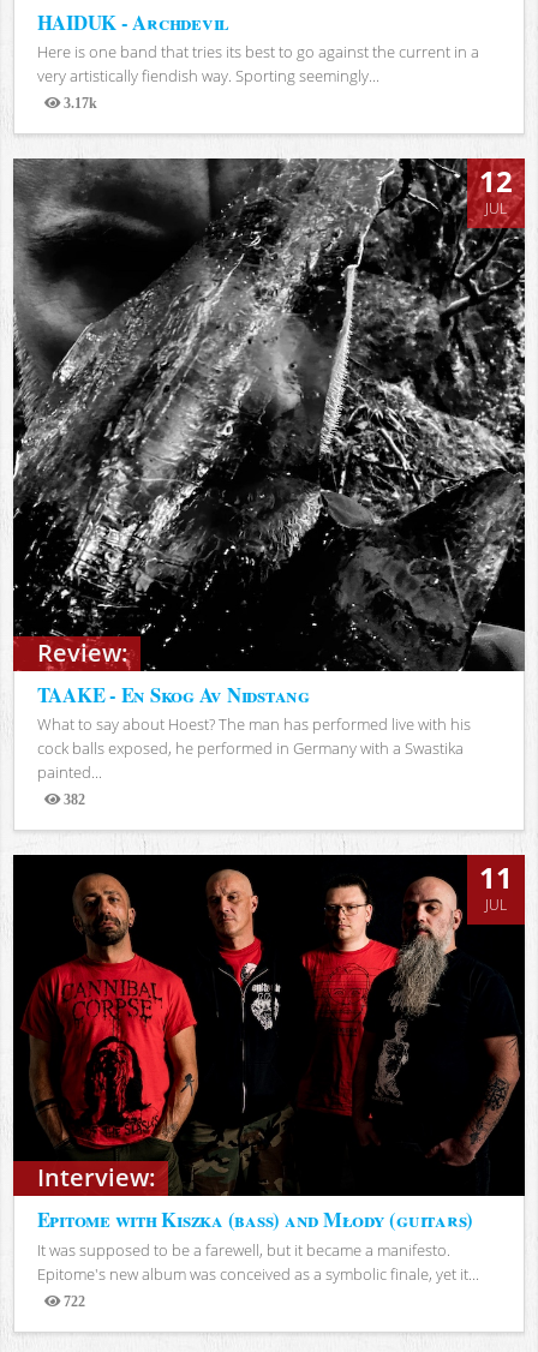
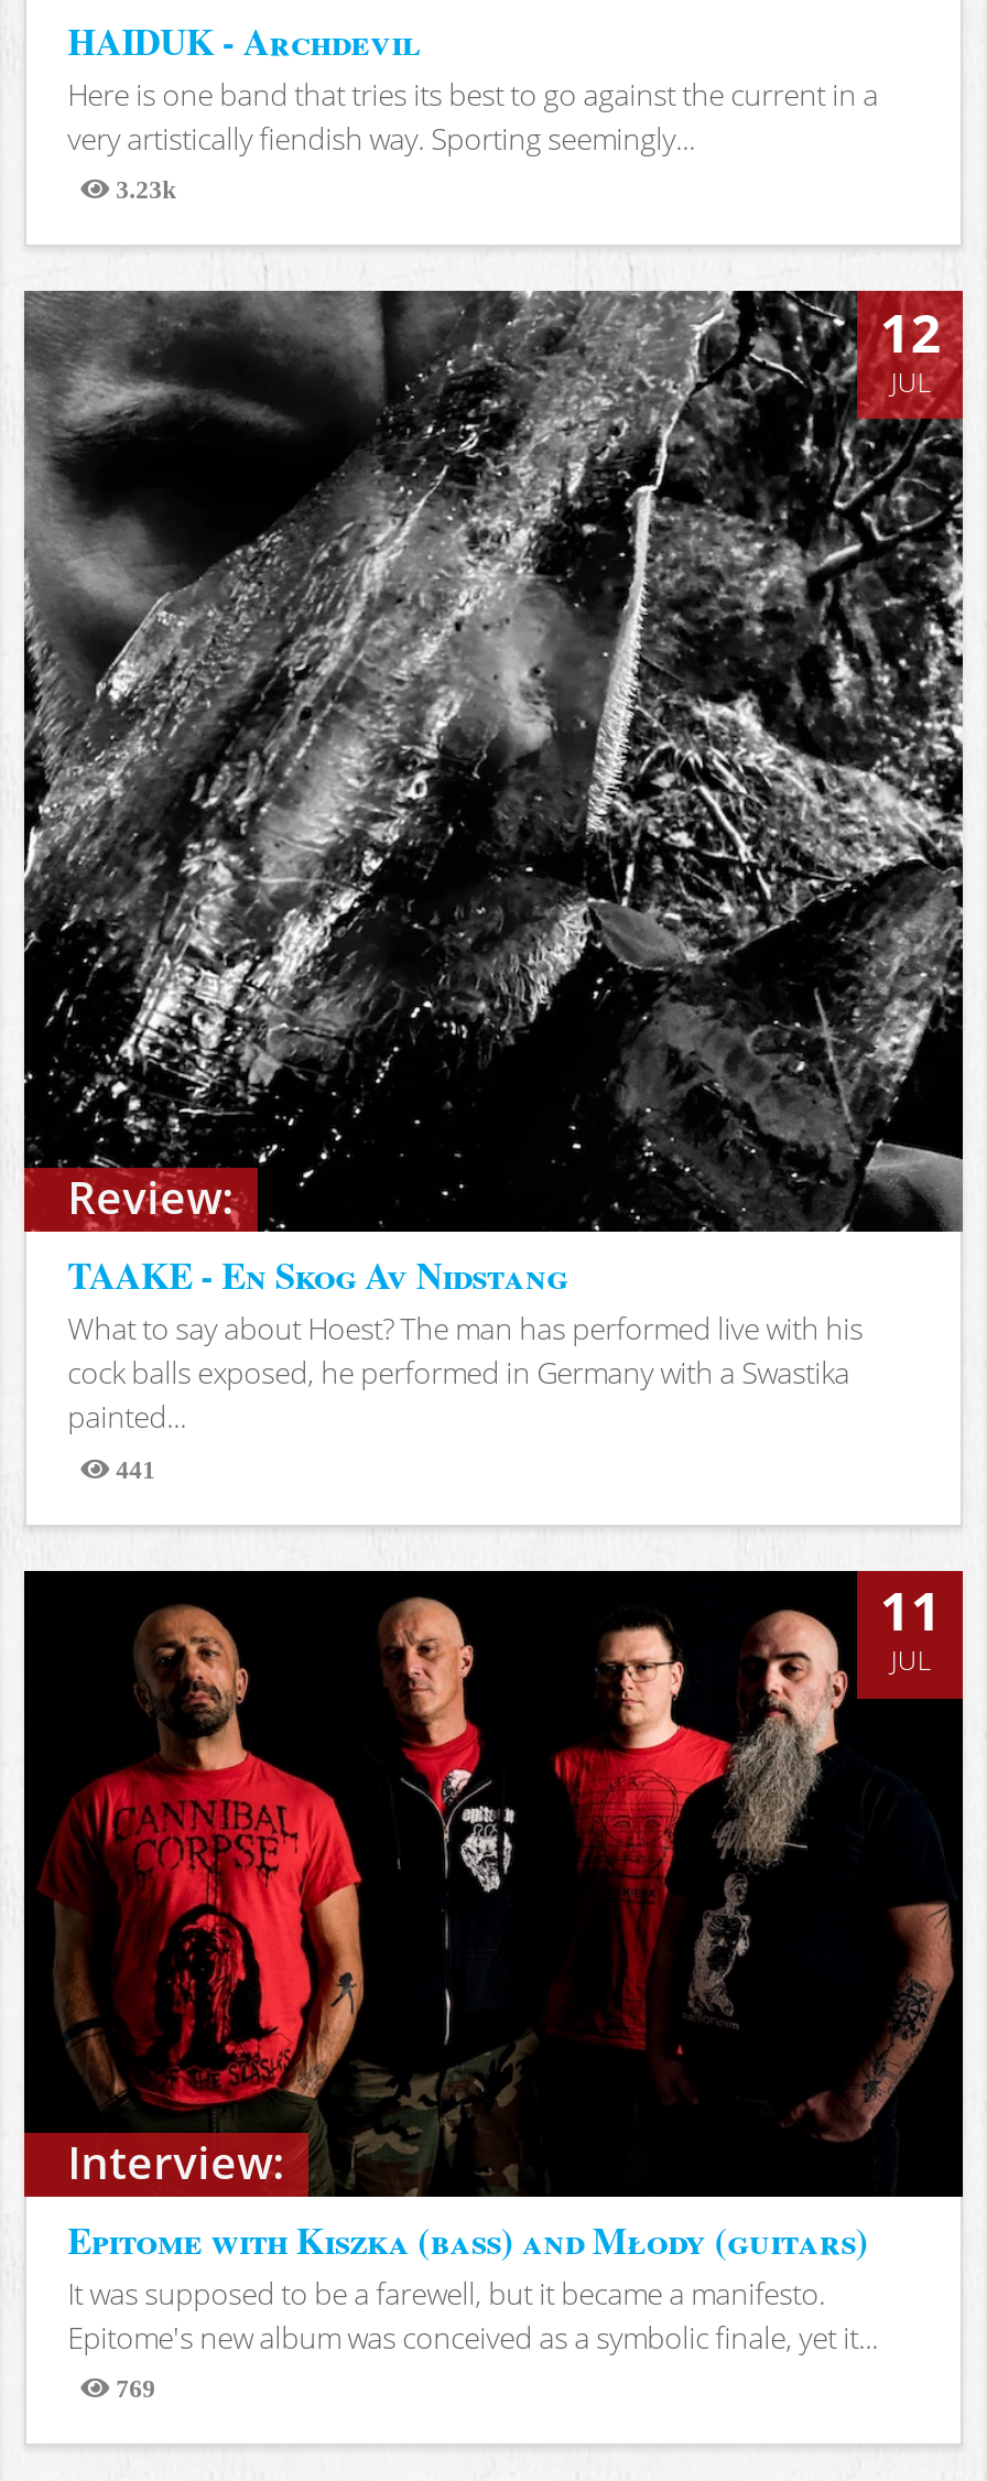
[60,96,97,110] 3.17k -> [109,177,178,201] 3.23k
[60,793,85,806] 382 -> [109,1455,156,1479] 441
[60,1294,85,1307] 722 -> [109,2375,156,2399] 769

